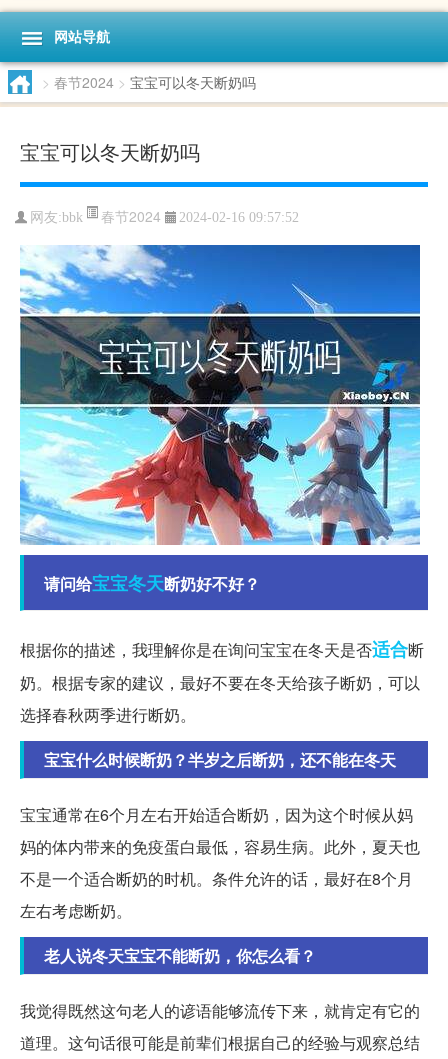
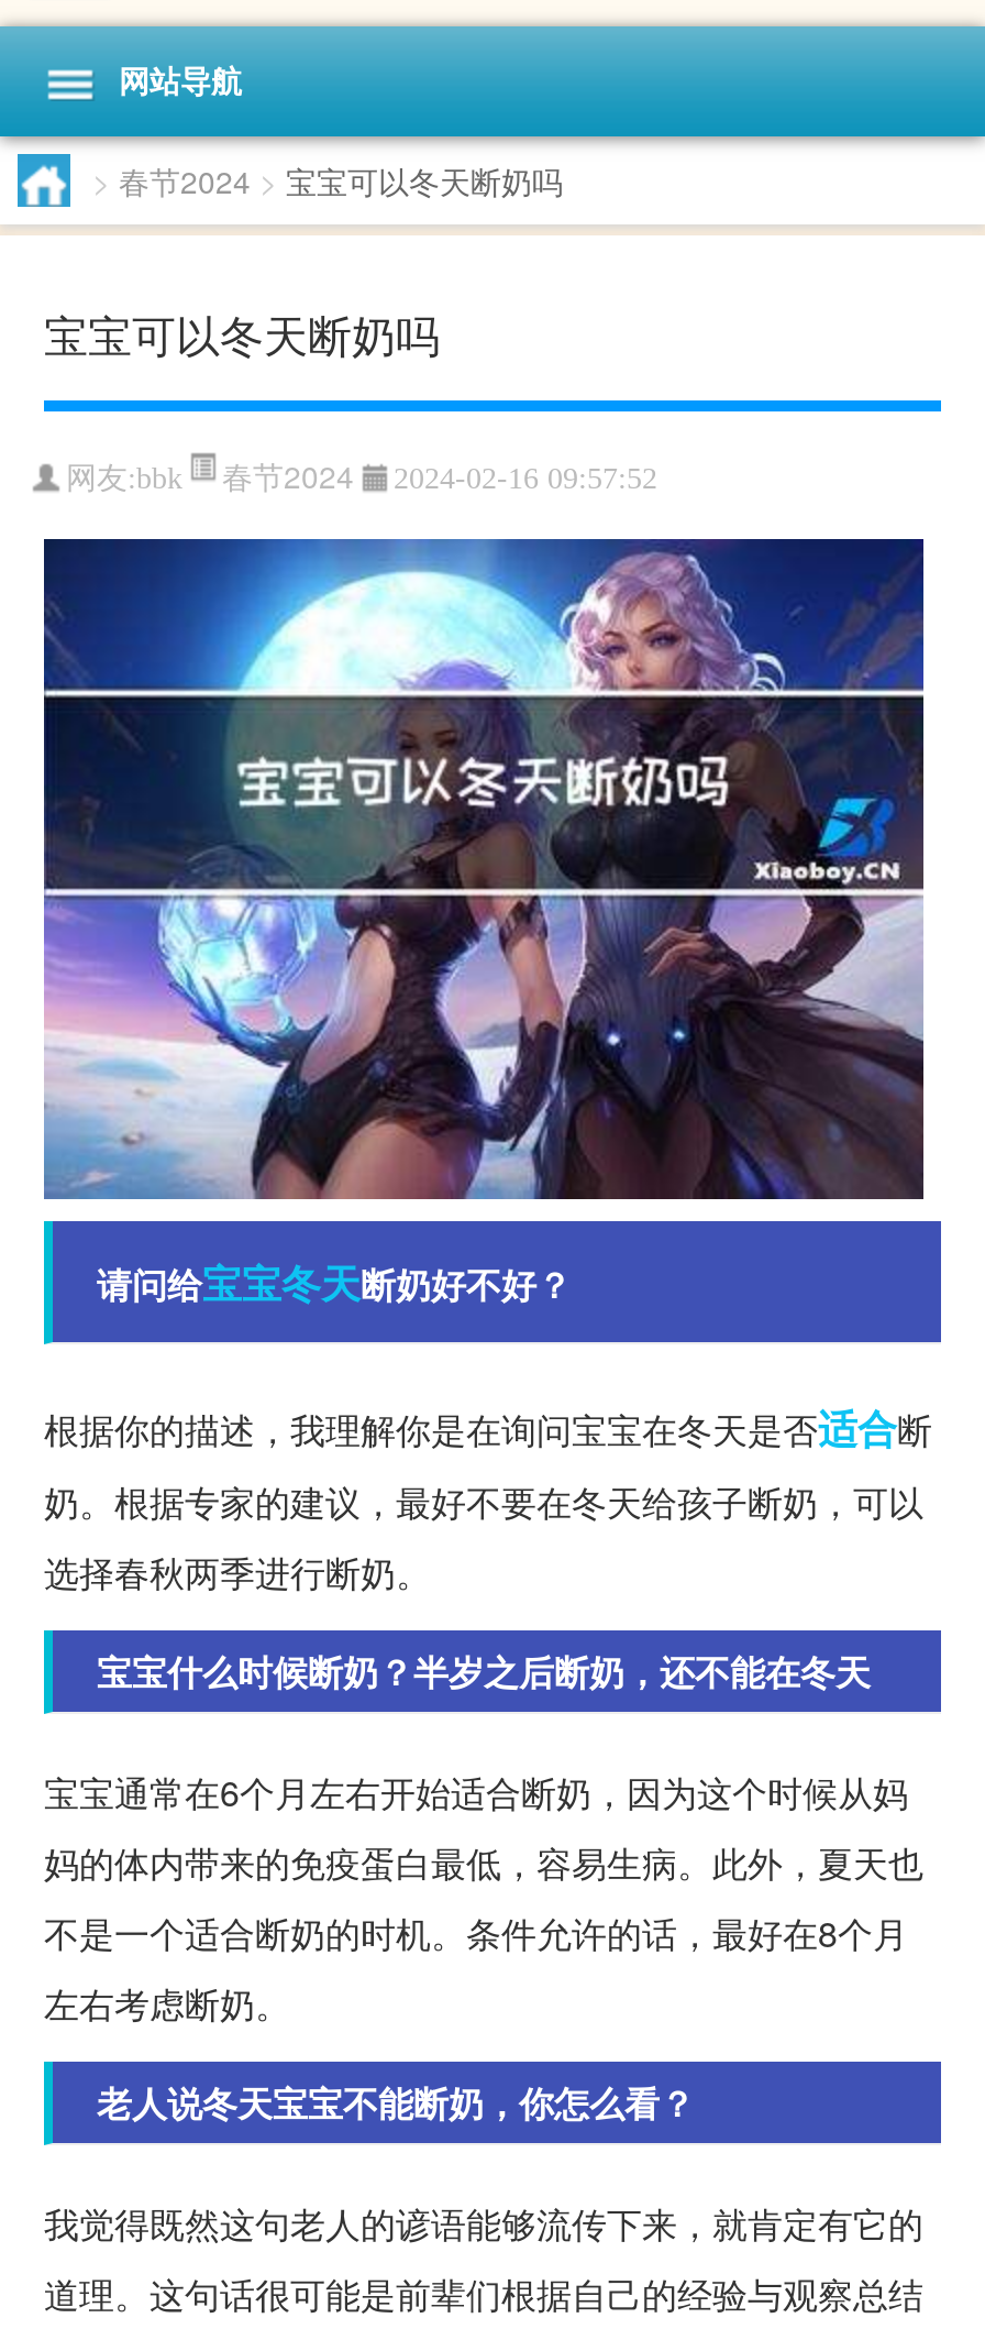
[19,245,421,546] [image] -> [42,537,926,1201] [image]

